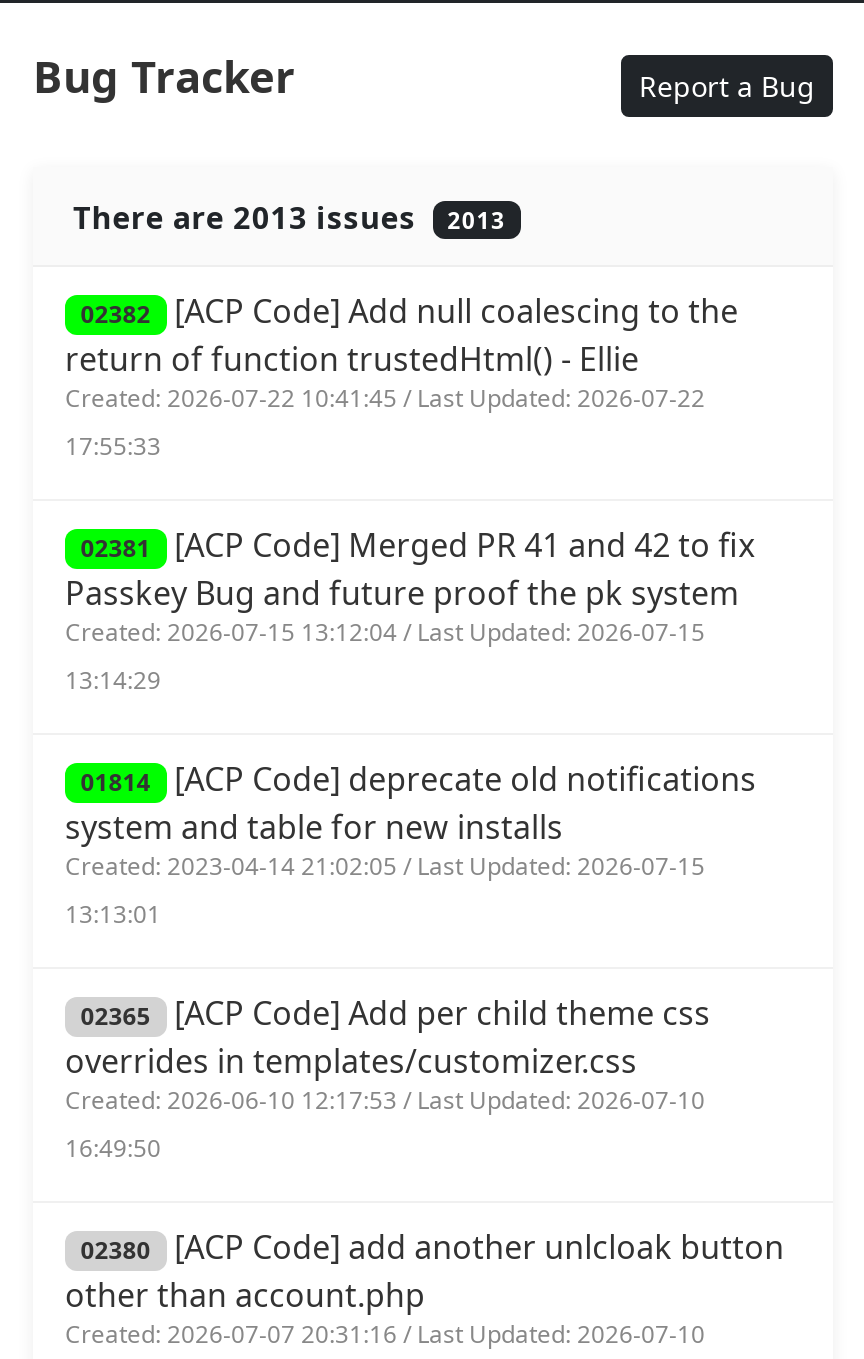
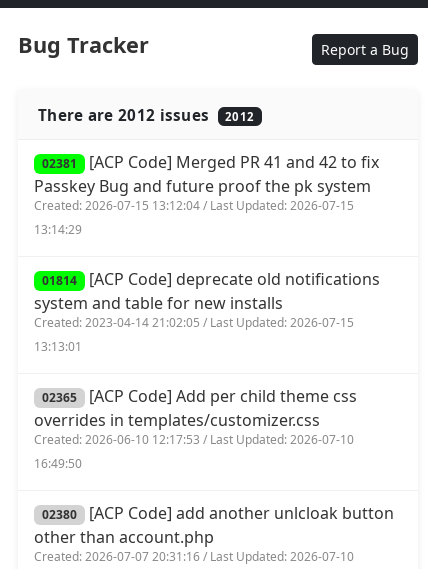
[65,196,738,464] There are 2013 issues | 2013 | 02382 [ACP Code] Add null coalescing to the | return of function trustedHtml() - Ellie | Created: 2026-07-22 10:41:45 / Last Updated: 2026-07-22 | 17:55:33 -> [38,105,254,125] There are 2012 issues | 2012

